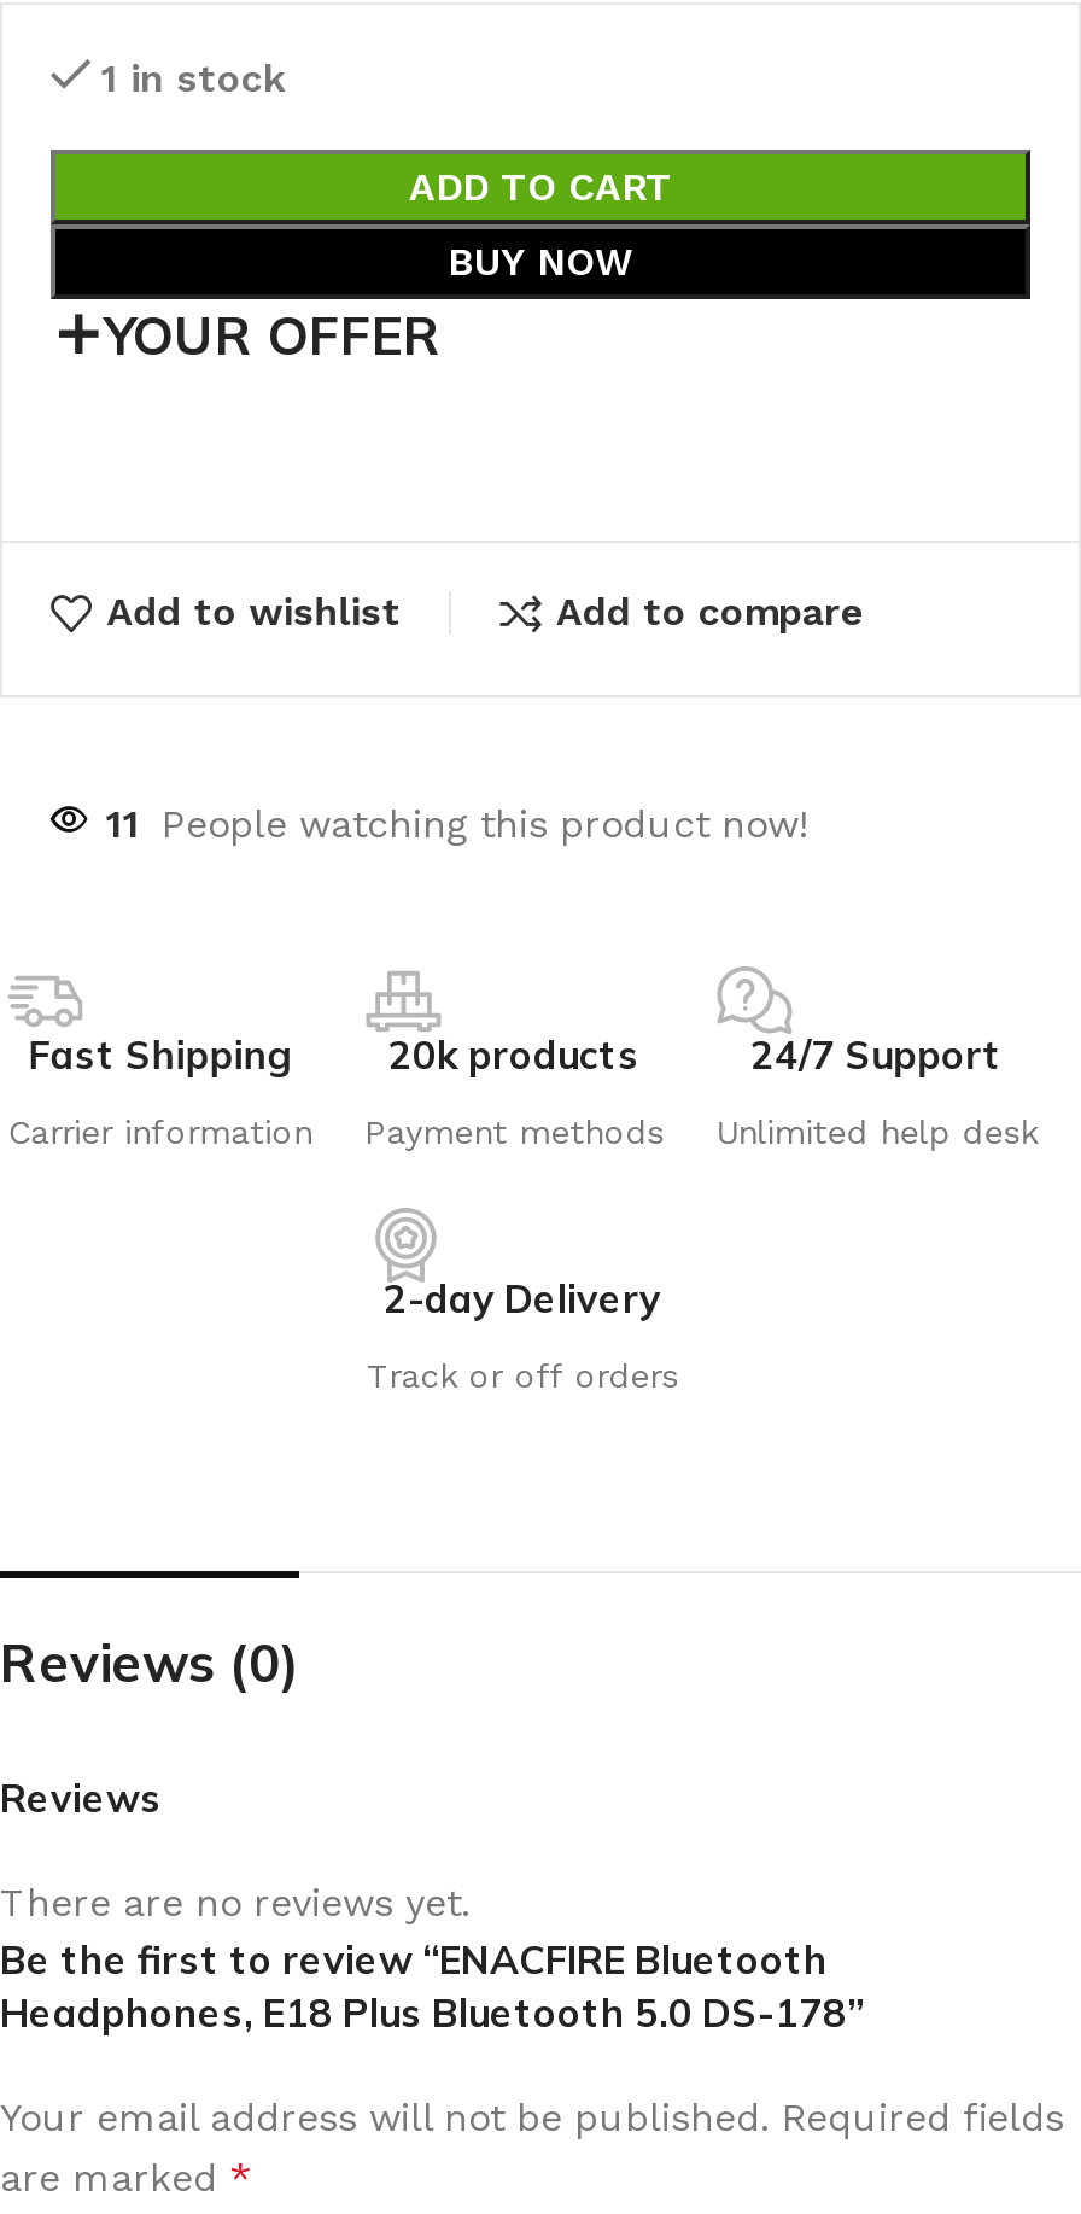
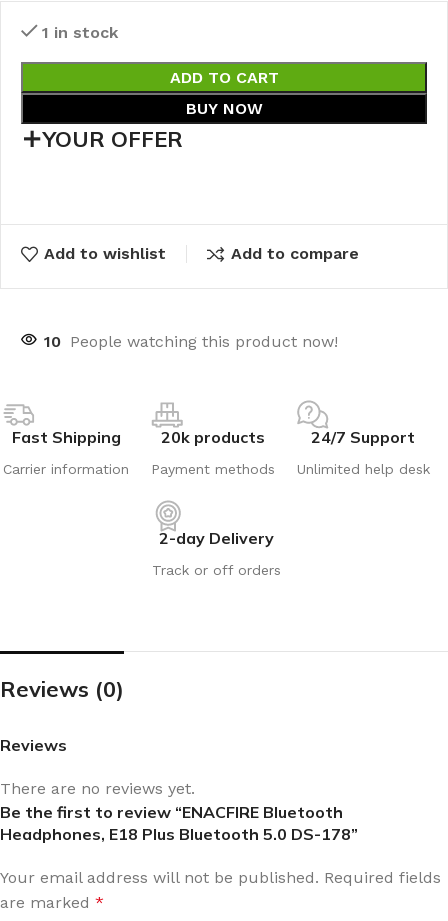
[106,801,808,847] 11 People watching this product now! -> [44,332,338,351] 10 People watching this product now!

